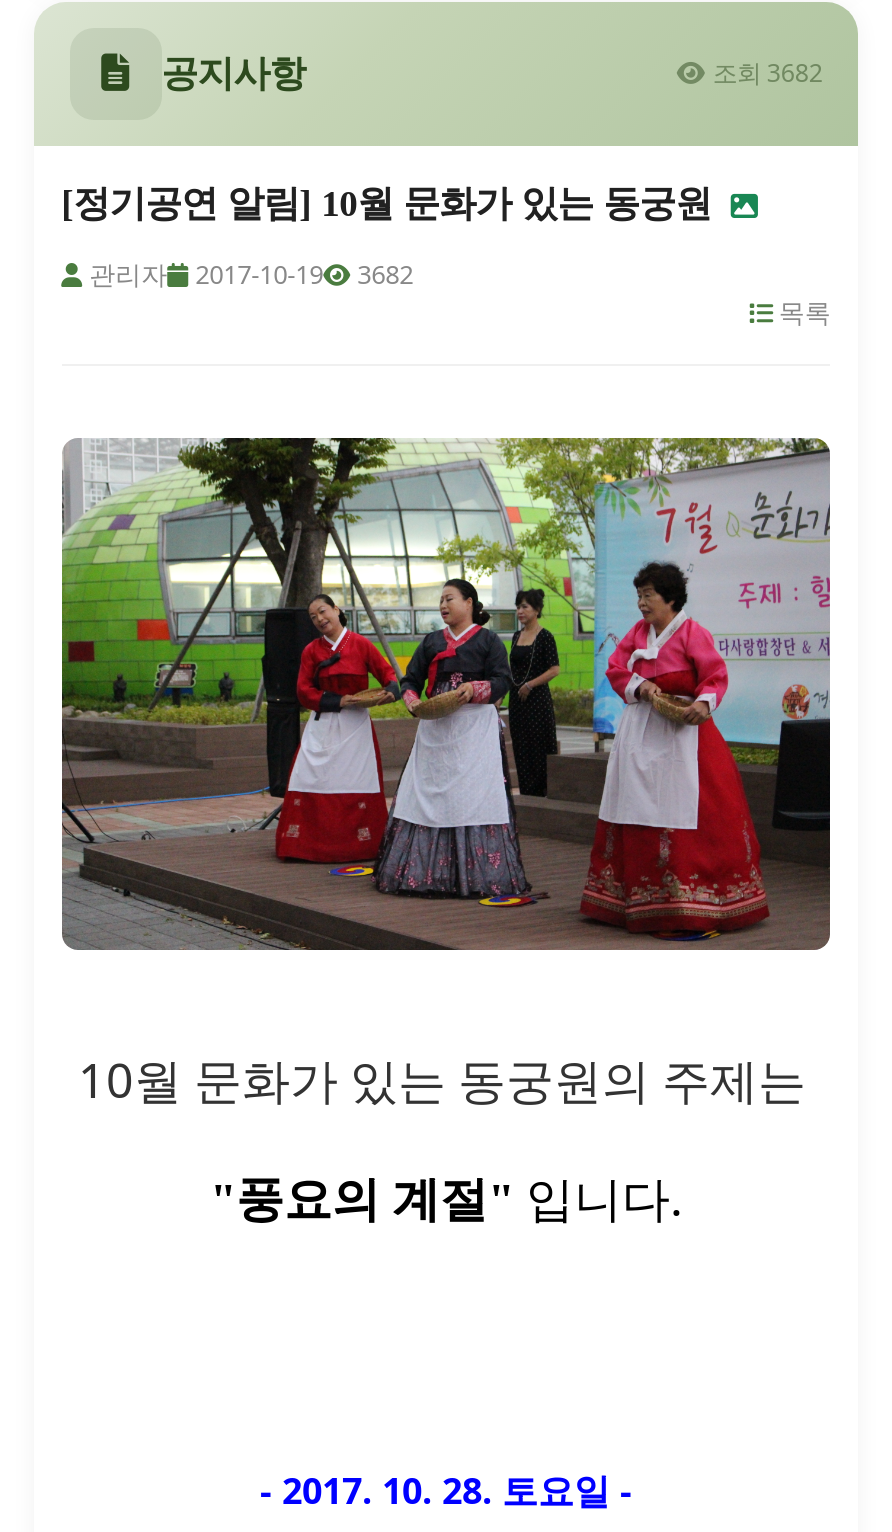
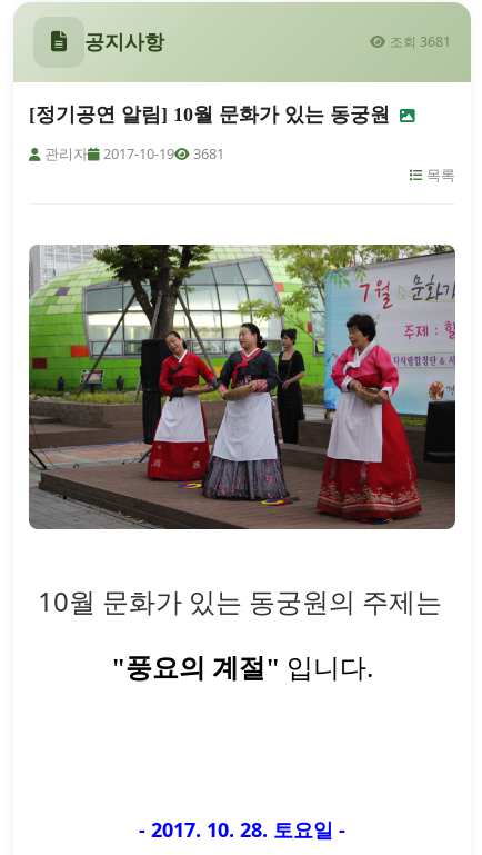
[713,56,823,90] 조회 3682 -> [390,32,451,51] 조회 3681
[351,255,413,291] 3682 -> [189,143,224,163] 3681

